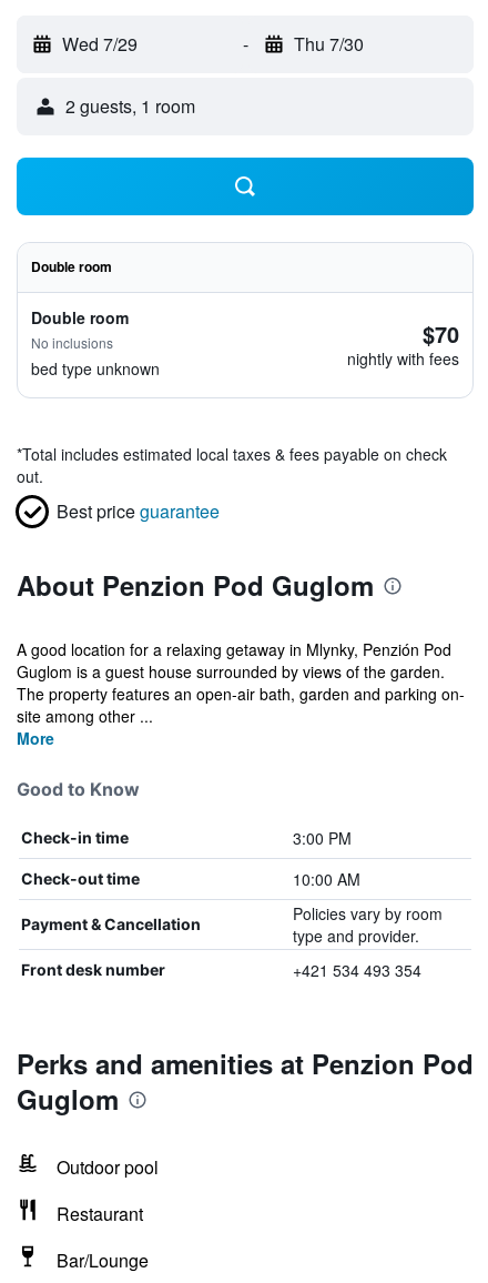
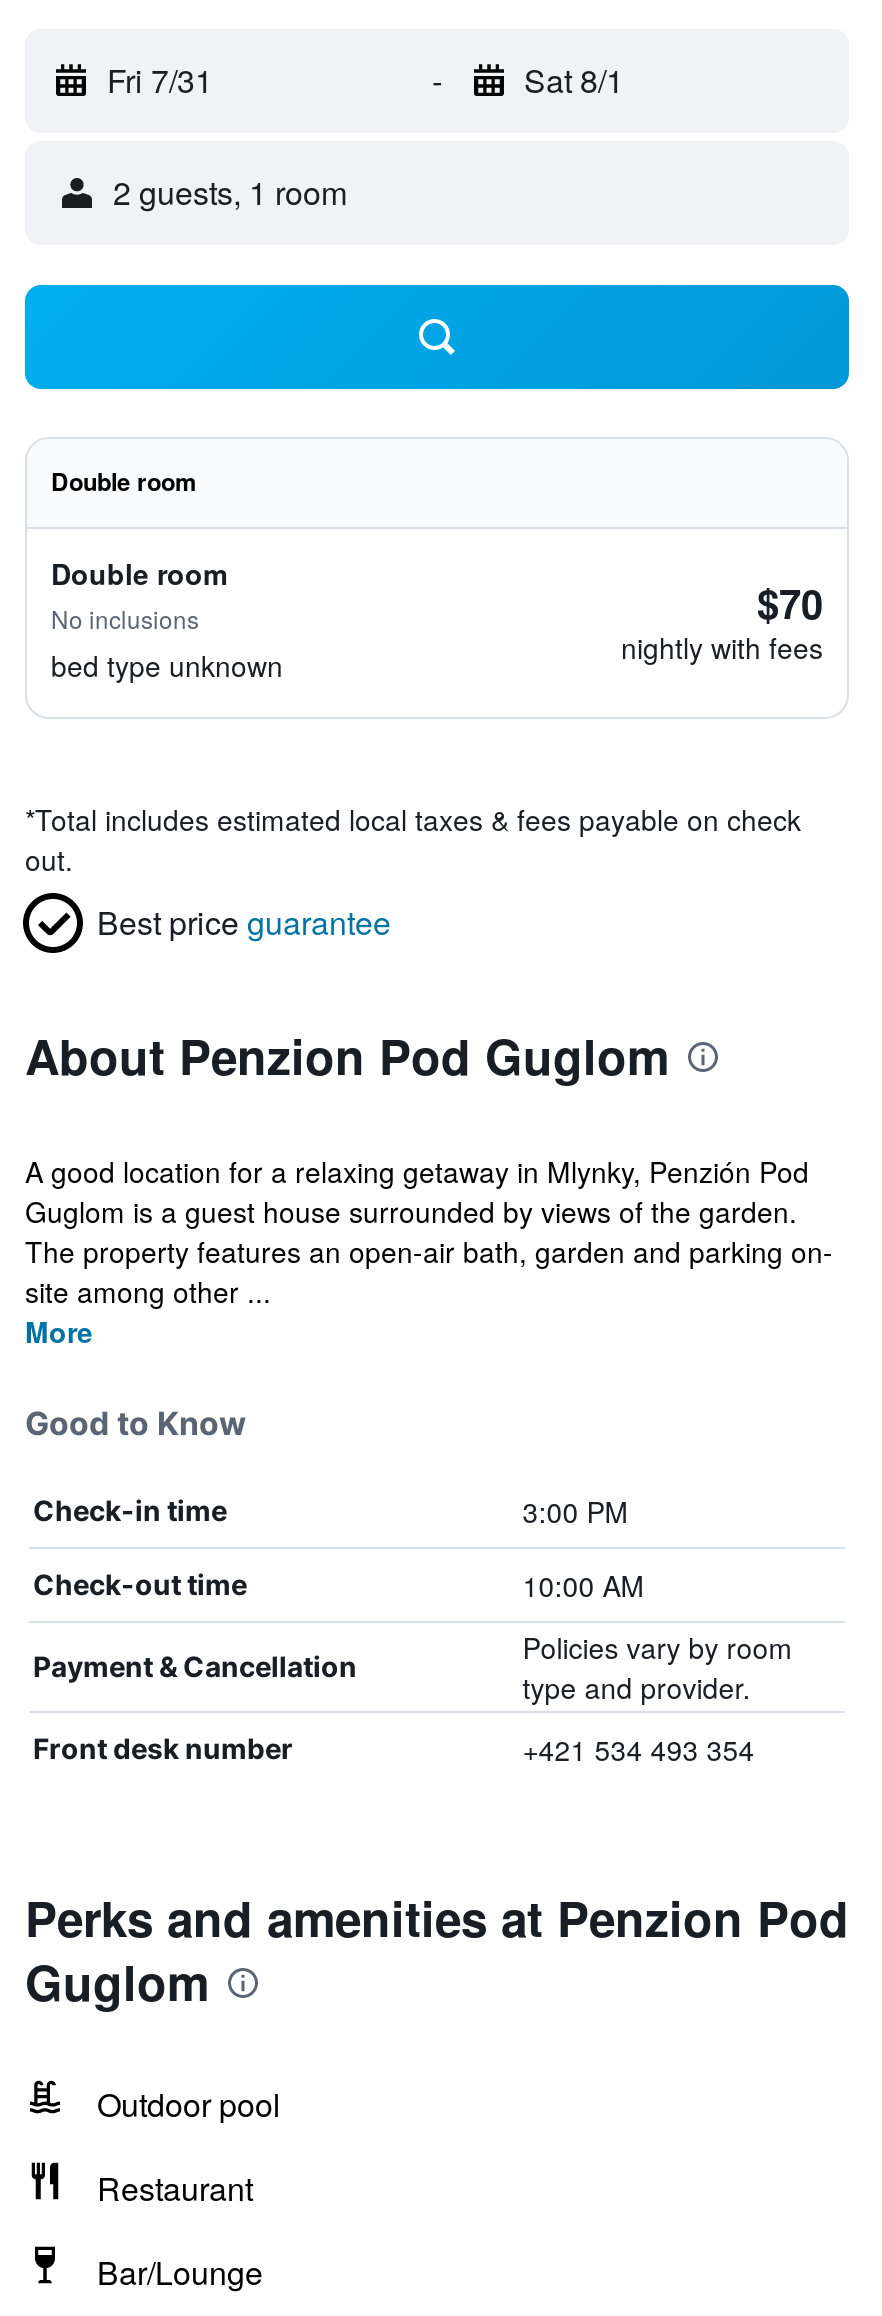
[62,31,138,57] Wed 7/29 -> [107,57,213,103] Fri 7/31
[293,31,363,57] Thu 7/30 -> [524,57,624,103] Sat 8/1

